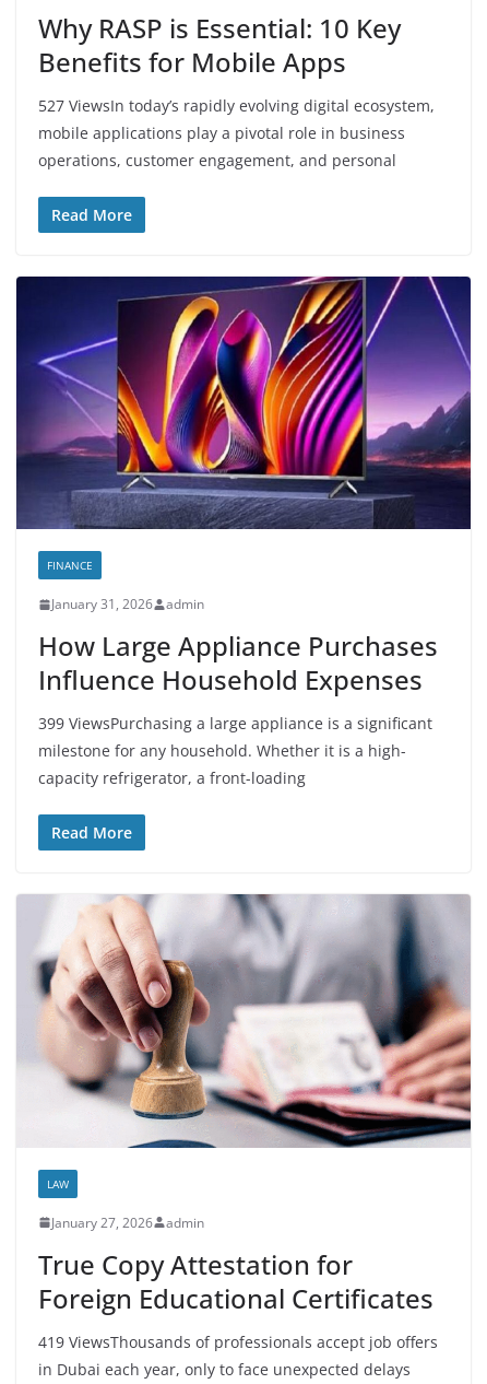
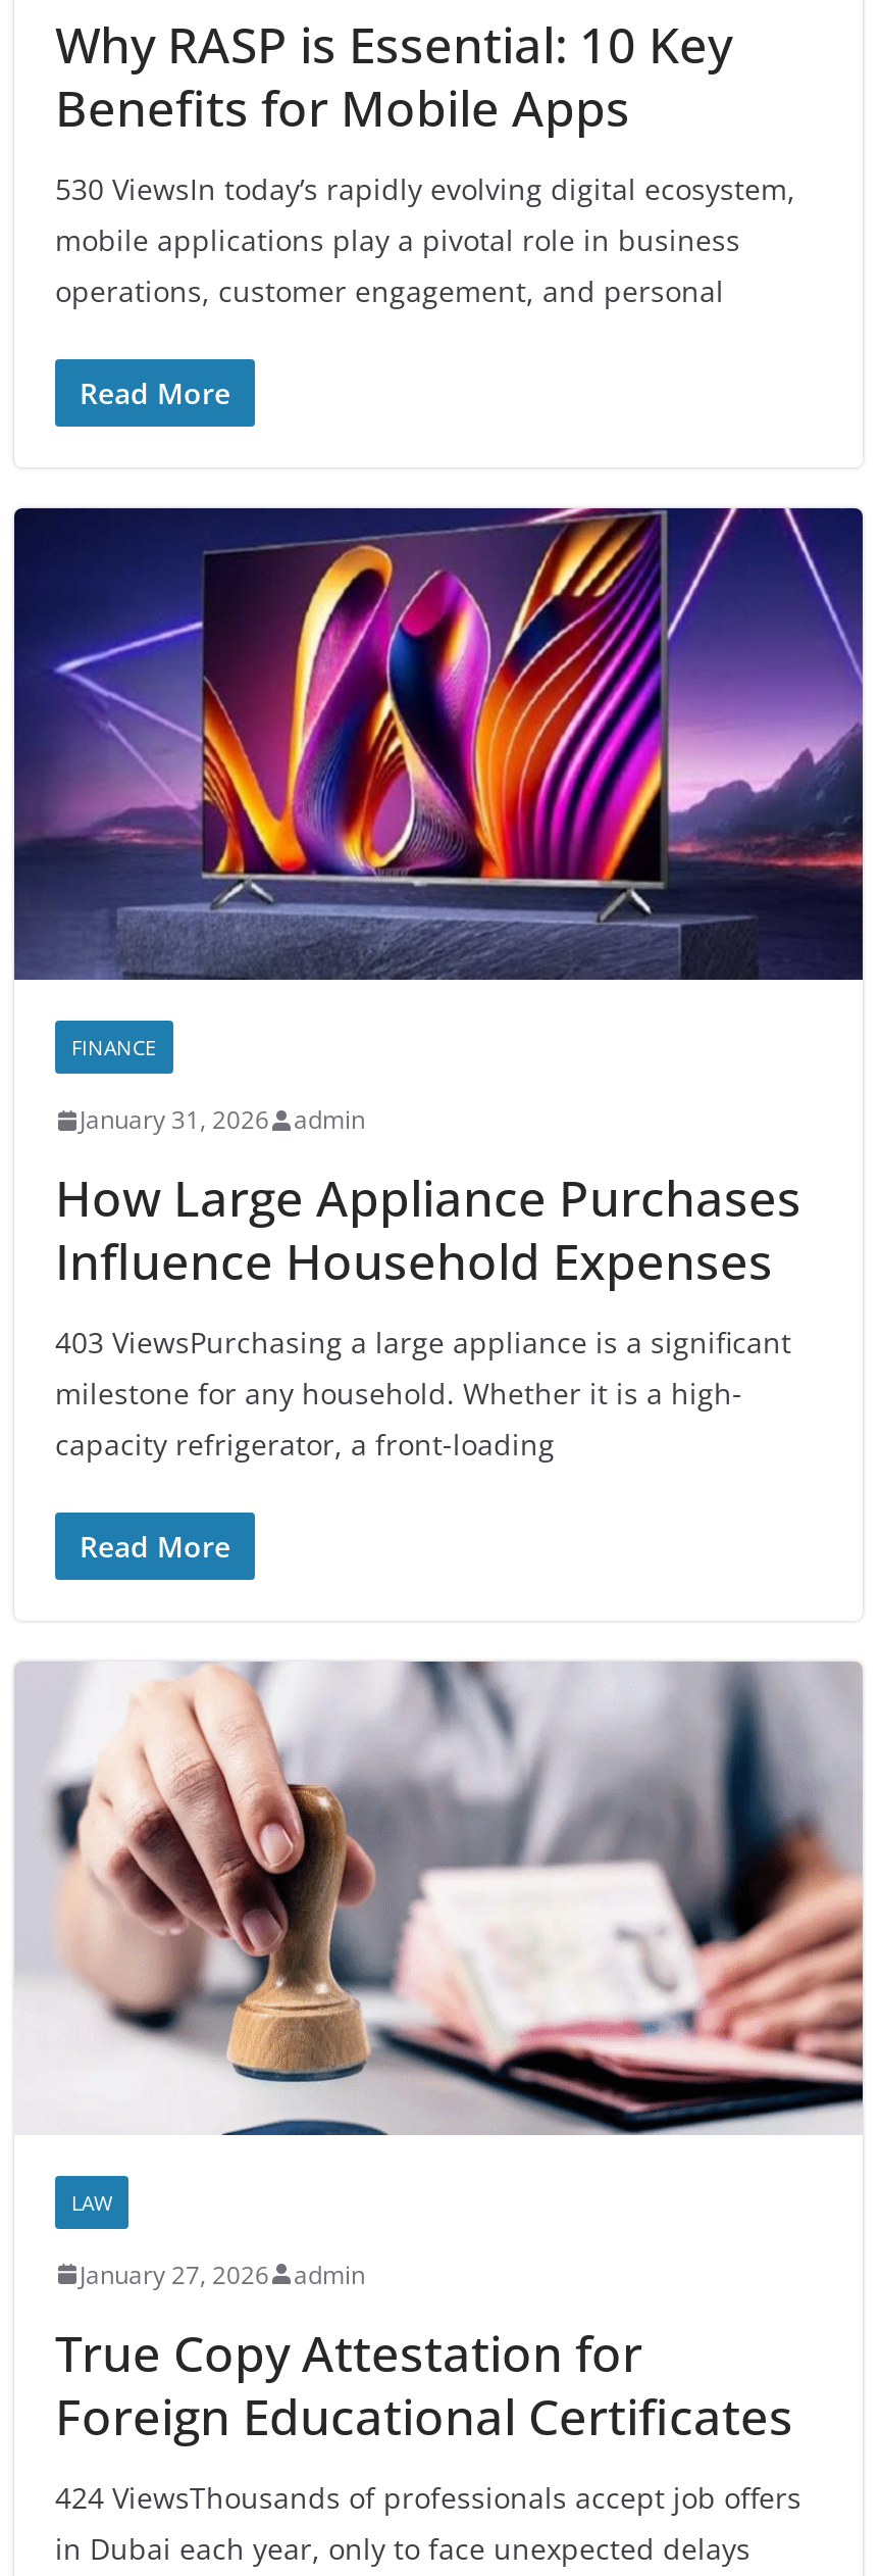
[38,95,435,116] 527 ViewsIn today’s rapidly evolving digital ecosystem, -> [55,169,795,208] 530 ViewsIn today’s rapidly evolving digital ecosystem,
[38,713,432,734] 399 ViewsPurchasing a large appliance is a significant -> [55,1323,791,1362] 403 ViewsPurchasing a large appliance is a significant
[38,1331,438,1352] 419 ViewsThousands of professionals accept job offers -> [55,2477,801,2516] 424 ViewsThousands of professionals accept job offers

